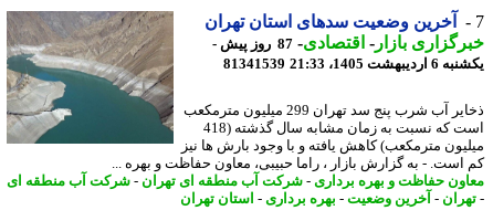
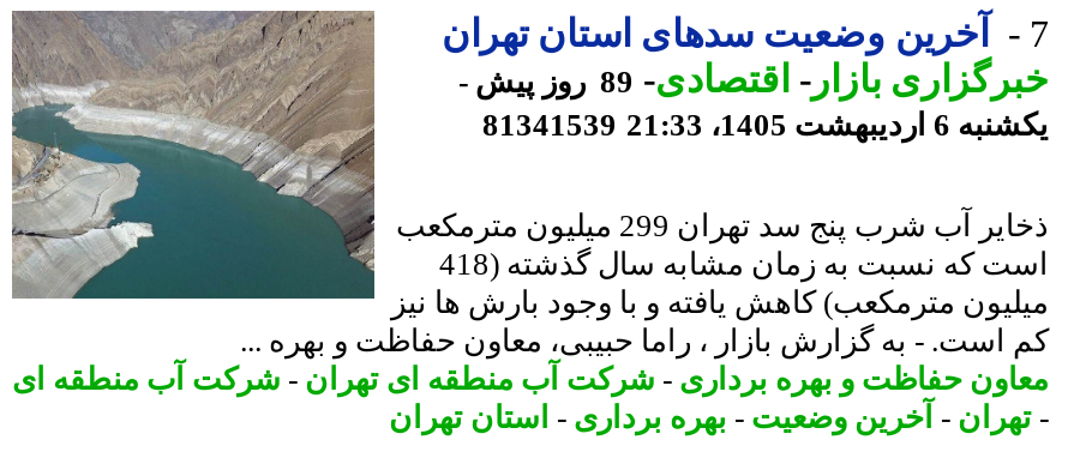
[239,37,304,52] 87 روز پیش - -> [516,67,658,100] 89 روز پیش -

